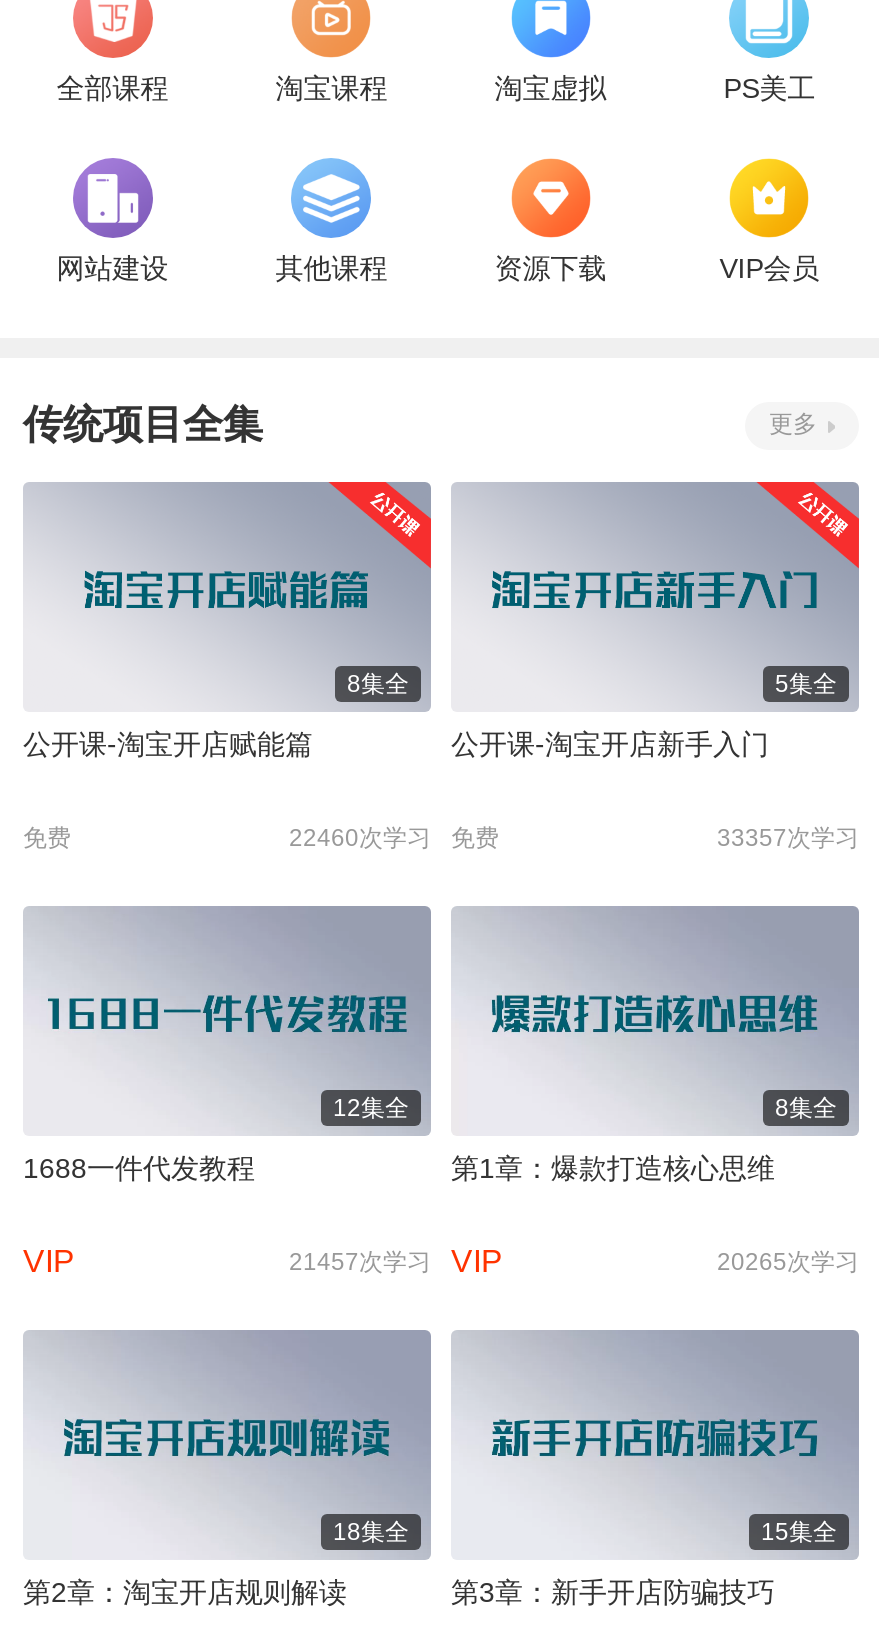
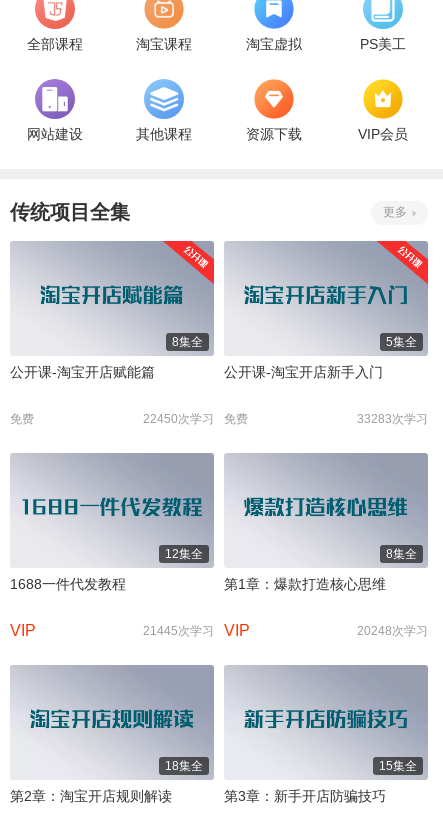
[289,824,499,852] 22460次学习 免费 -> [143,412,248,426] 22450次学习 免费
[717,824,859,852] 33357次学习 -> [357,412,428,426] 33283次学习
[289,1244,503,1278] 21457次学习 VIP -> [143,622,250,639] 21445次学习 VIP
[717,1248,859,1276] 20265次学习 -> [357,624,428,638] 20248次学习

